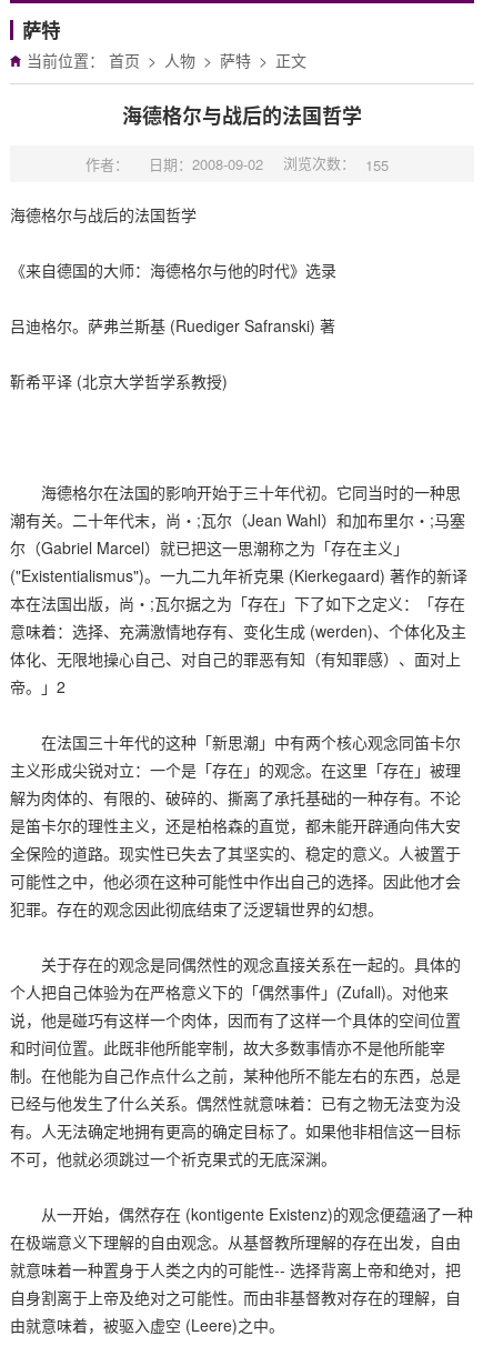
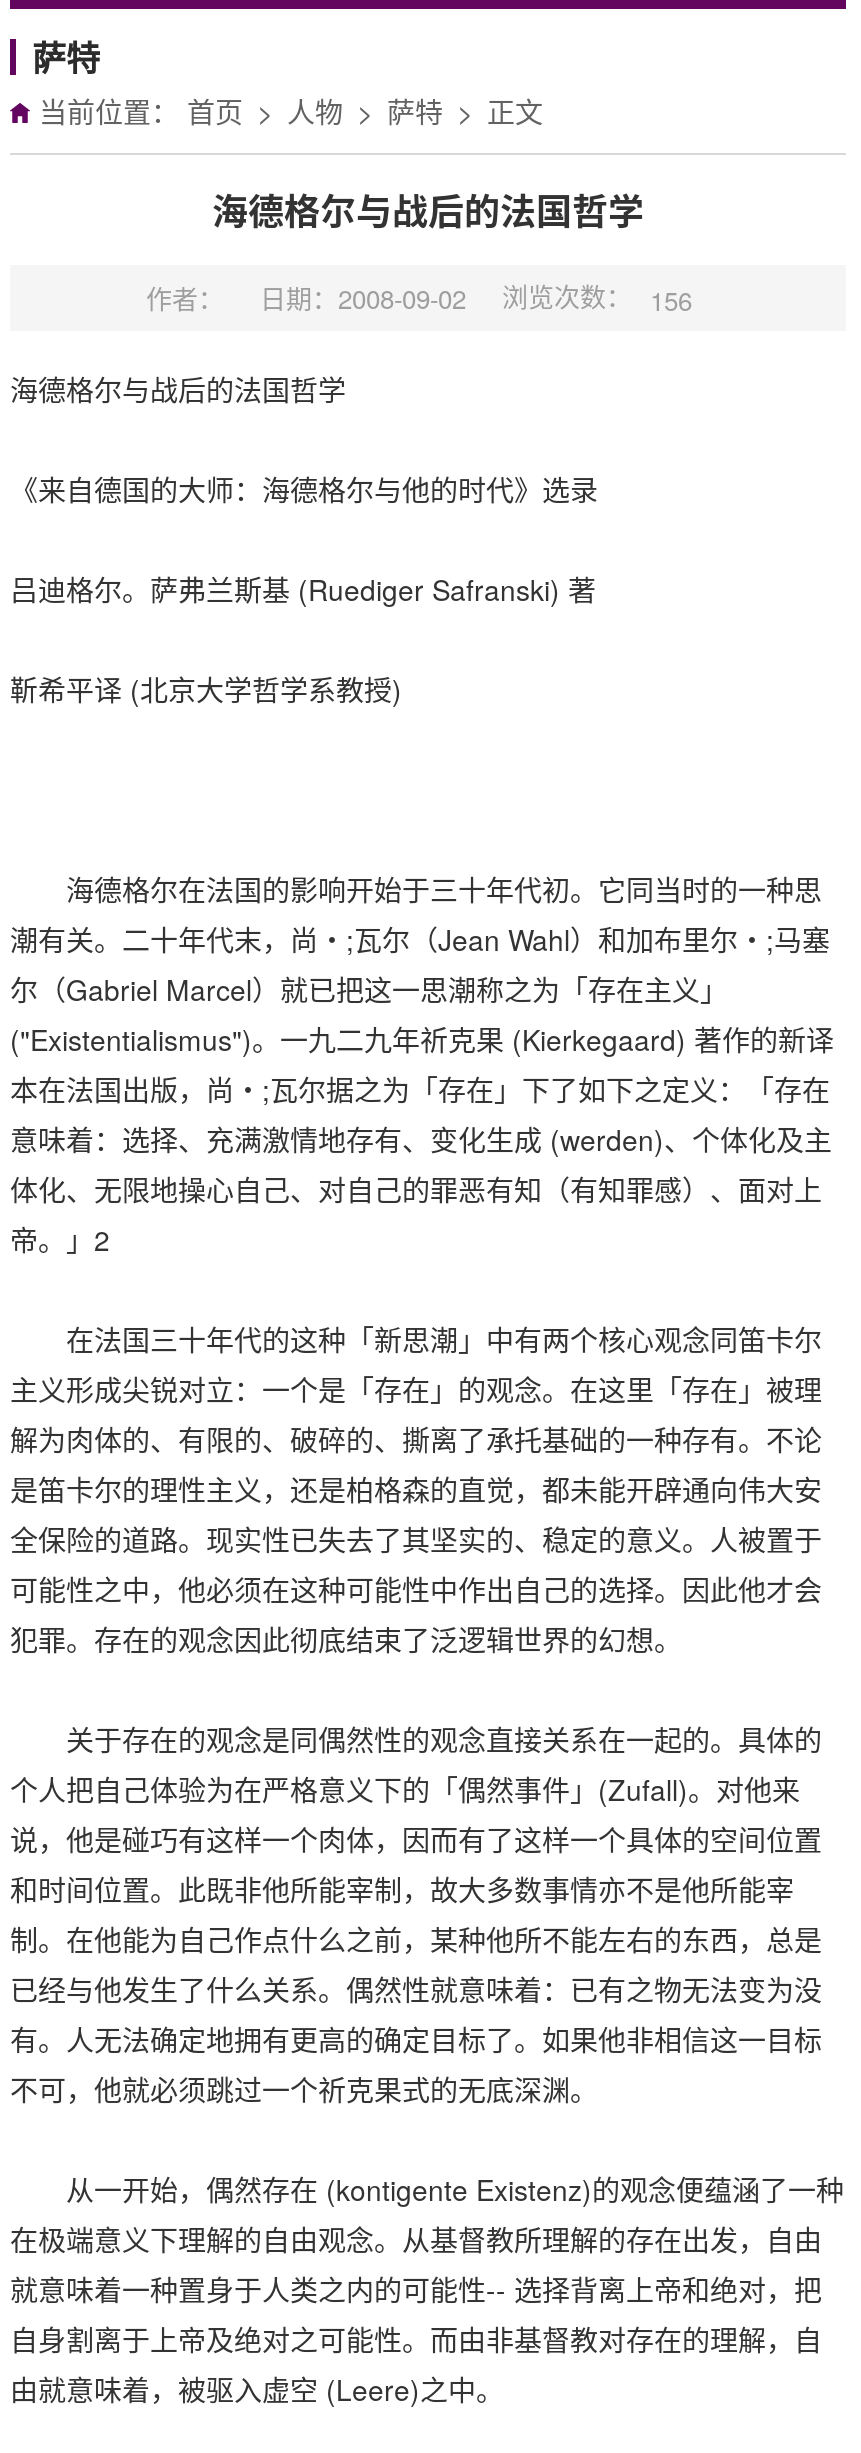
[85,152,389,176] 作者： 日期：2008-09-02 浏览次数： 155 -> [146,277,692,319] 作者： 日期：2008-09-02 浏览次数： 156

